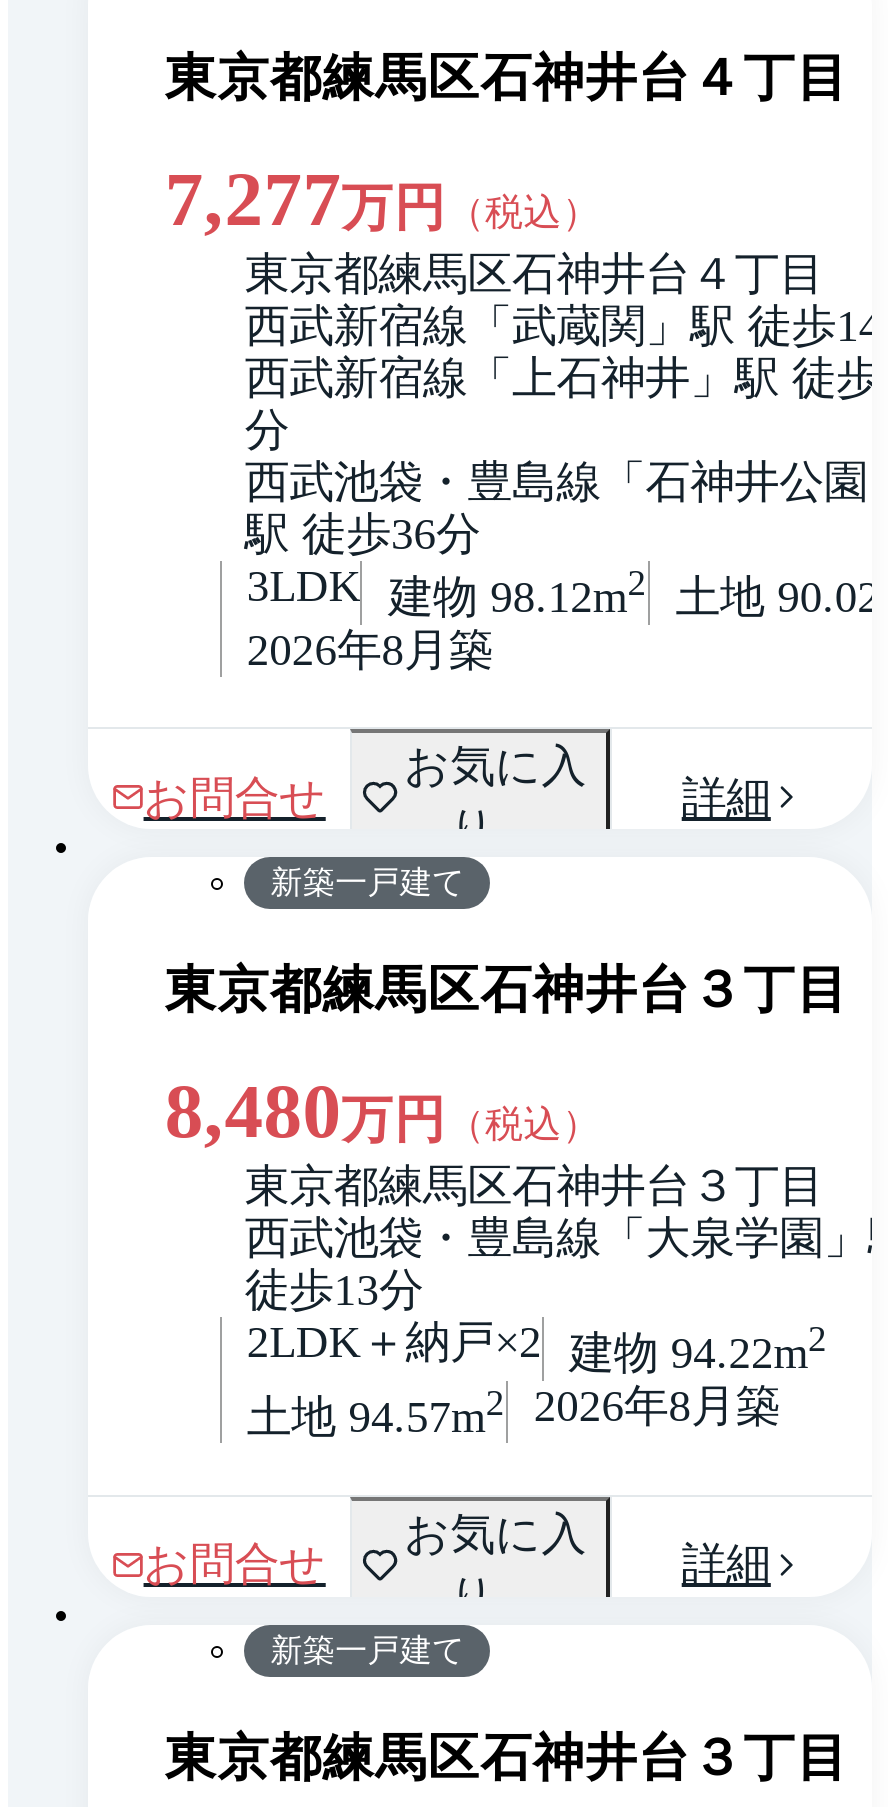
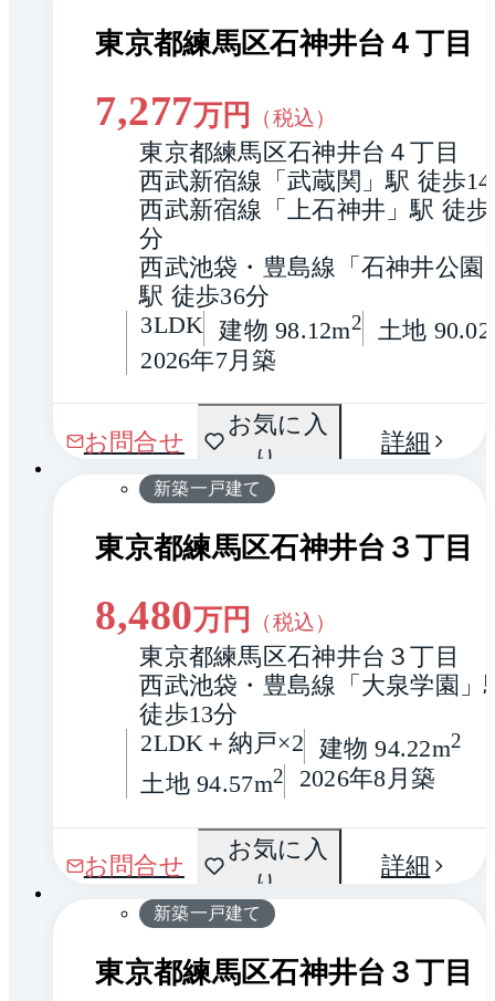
[247,625,493,675] 2026年8月築 -> [141,346,277,374] 2026年7月築

